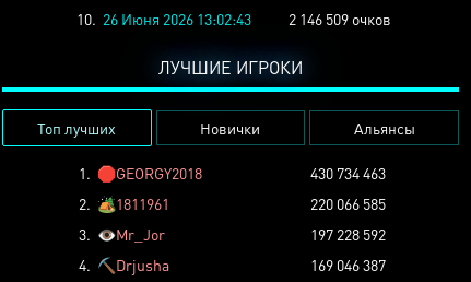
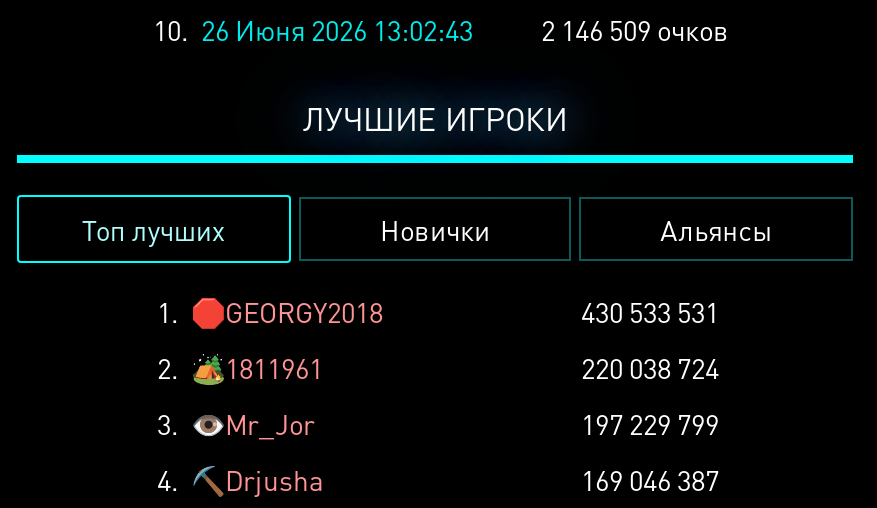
[310,163,386,183] 430 734 463 -> [581,293,719,329] 430 533 531
[310,193,386,213] 220 066 585 -> [581,349,719,385] 220 038 724
[310,224,386,244] 197 228 592 -> [581,405,719,441] 197 229 799

